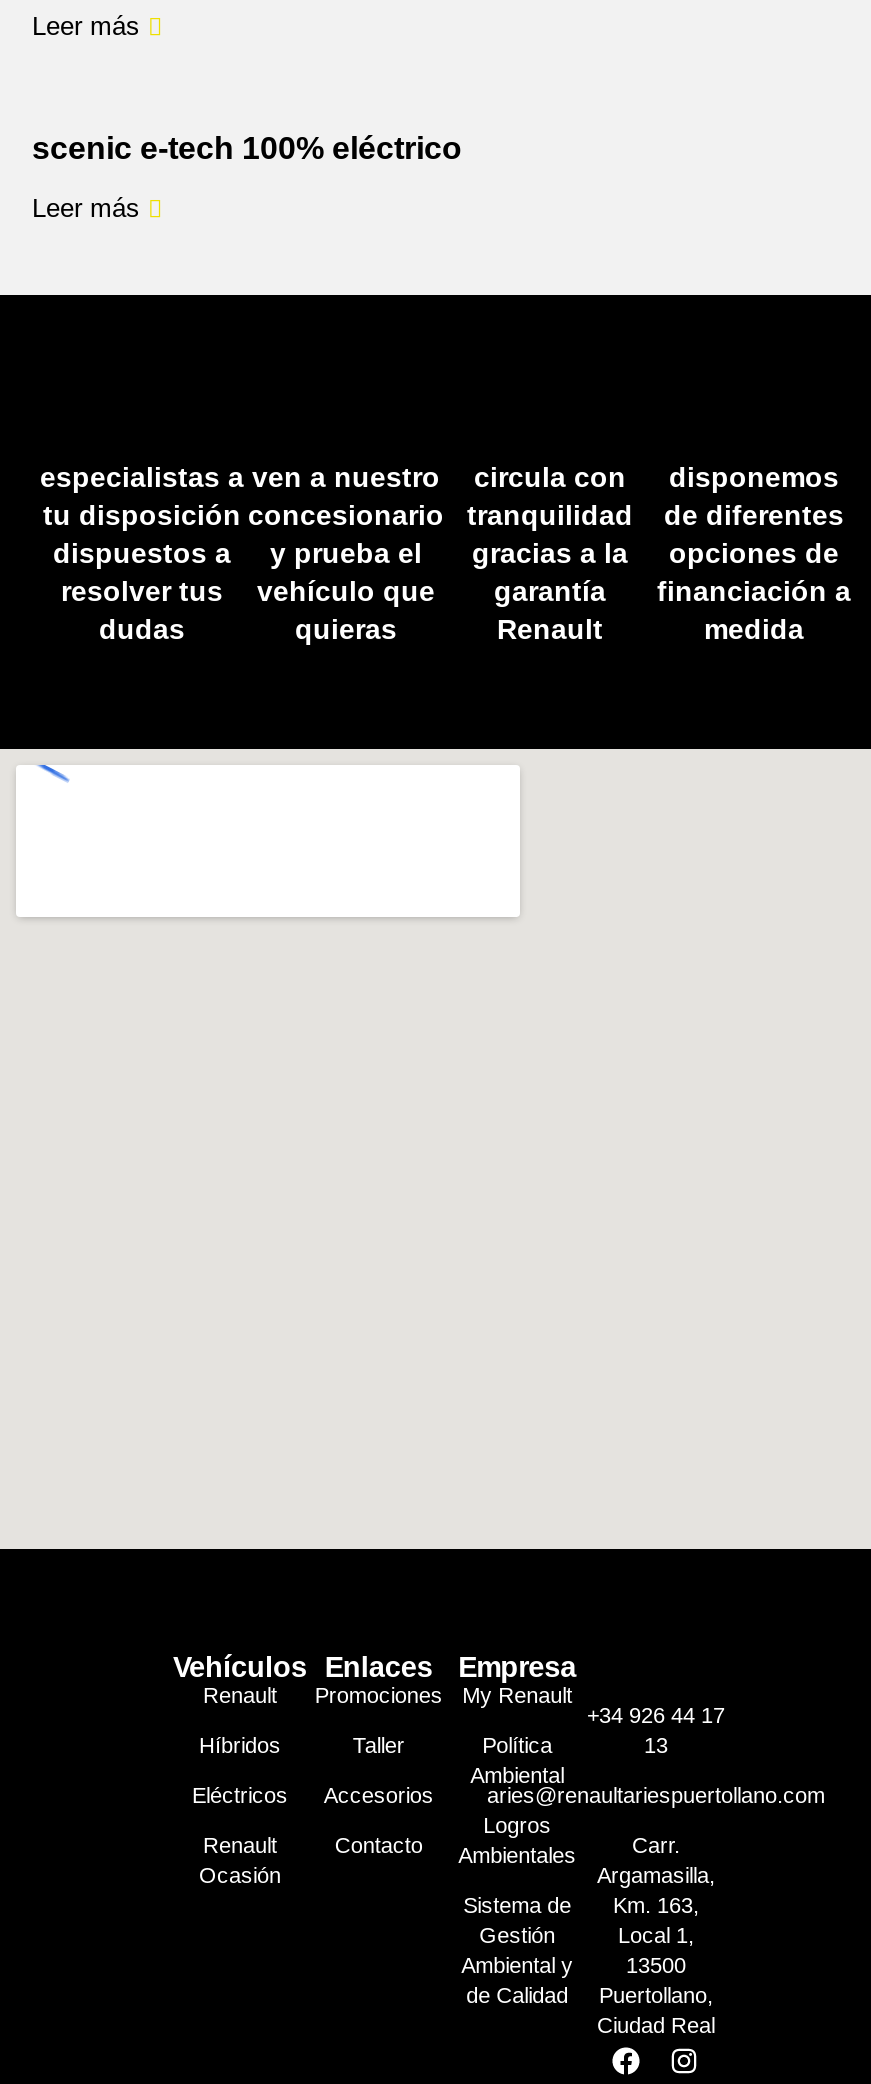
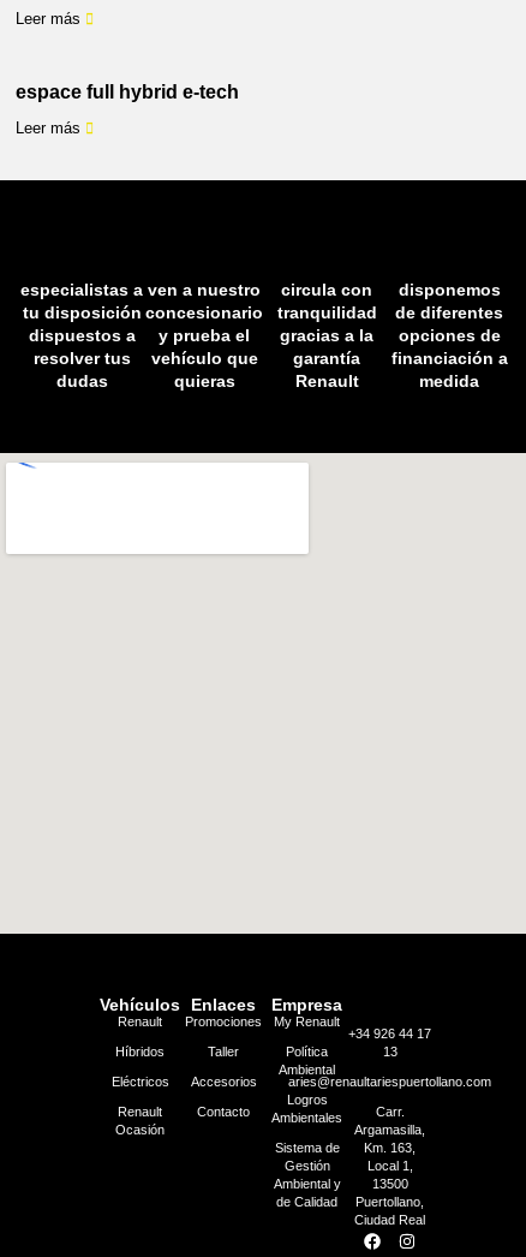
[32,131,462,165] scenic e-tech 100% eléctrico -> [16,82,239,102] espace full hybrid e-tech

